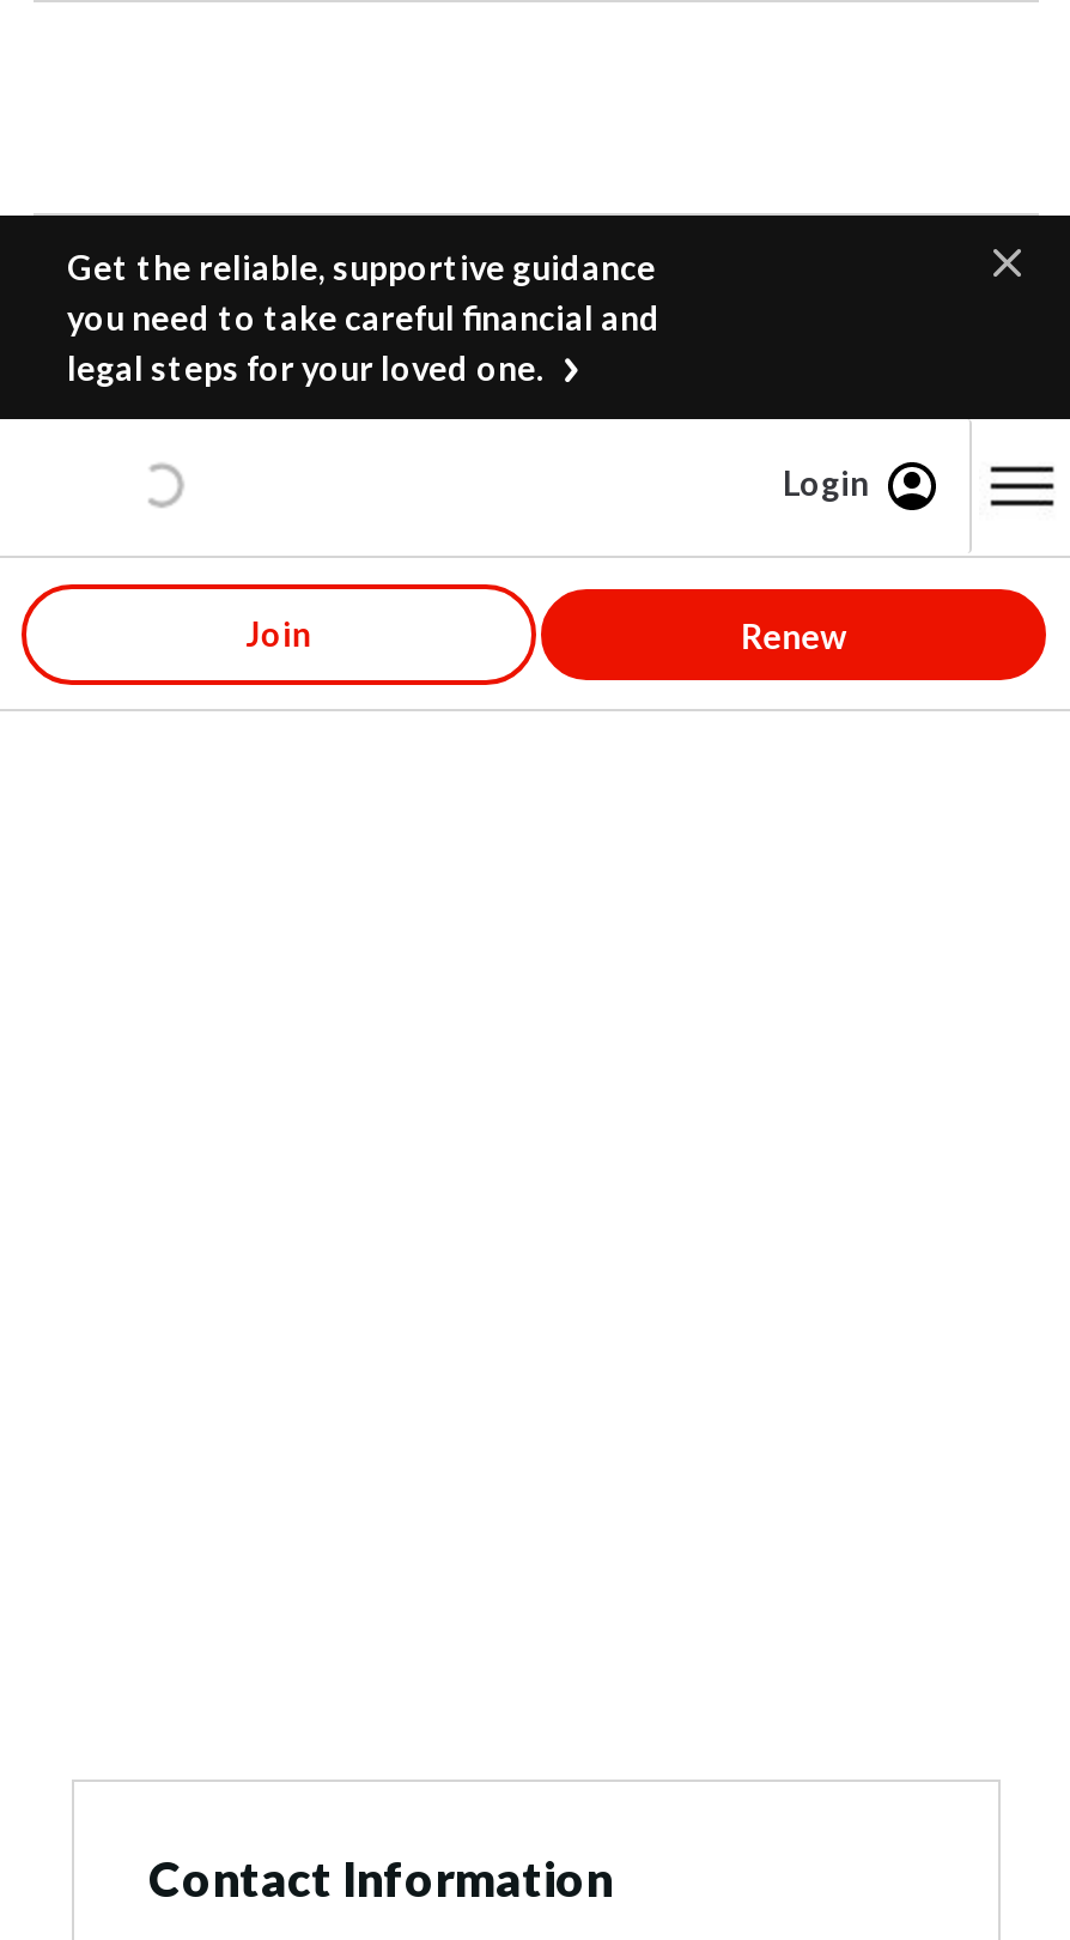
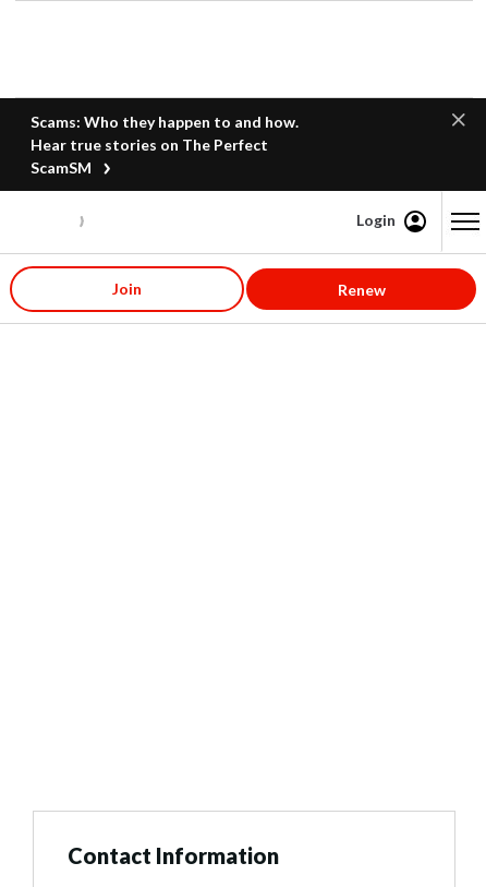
[67,247,661,388] Get the reliable, supportive guidance | you need to take careful financial and | legal steps for your loved one. -> [31,112,299,177] Scams: Who they happen to and how. | Hear true stories on The Perfect | ScamSM

